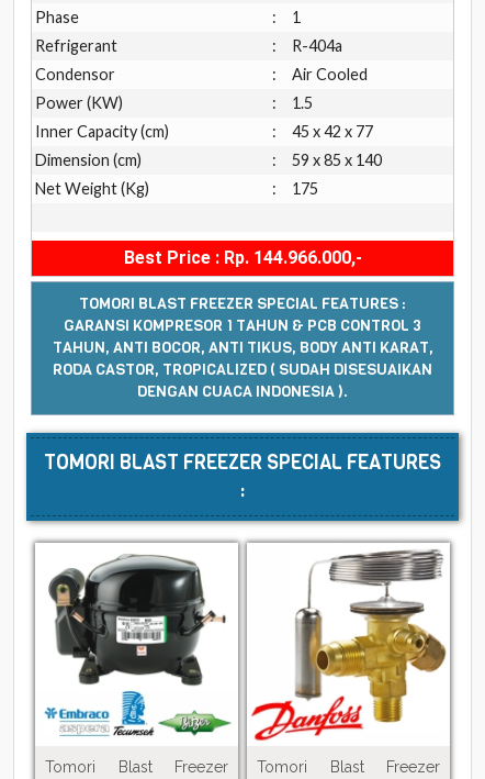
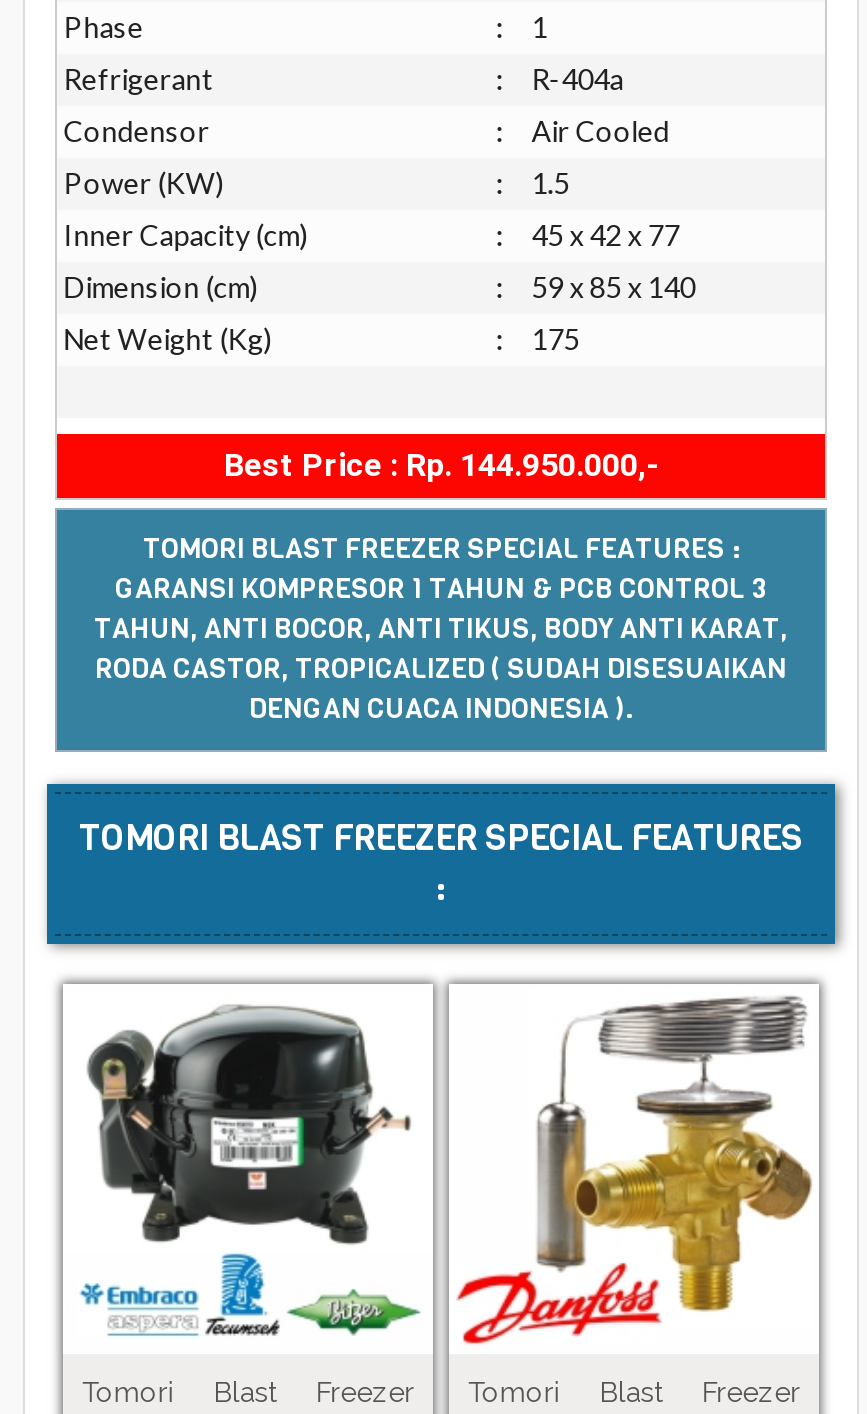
[123,247,362,268] Best Price : Rp. 144.966.000,- -> [224,446,658,484] Best Price : Rp. 144.950.000,-

